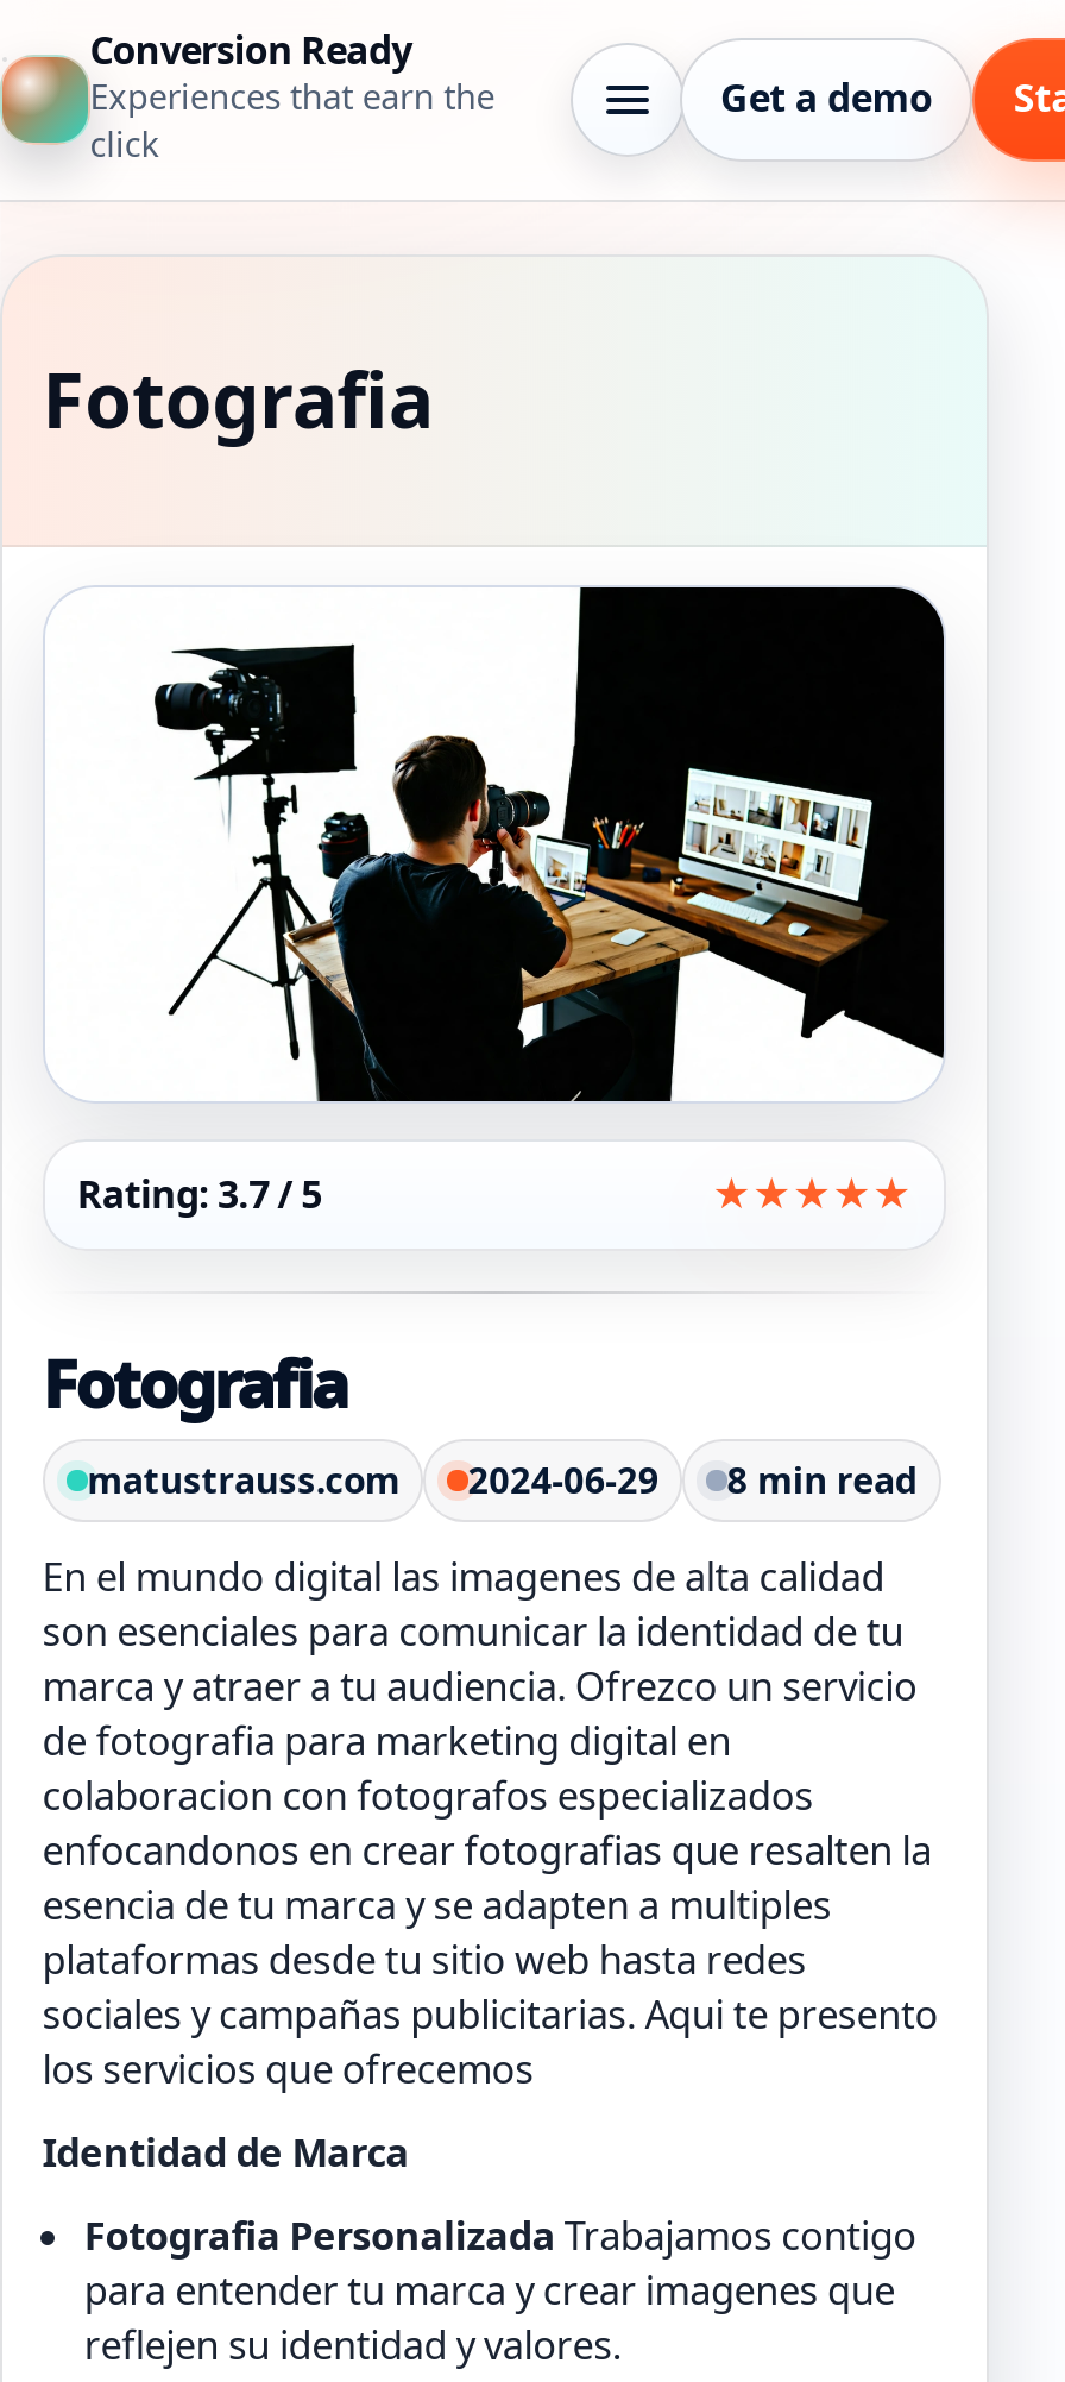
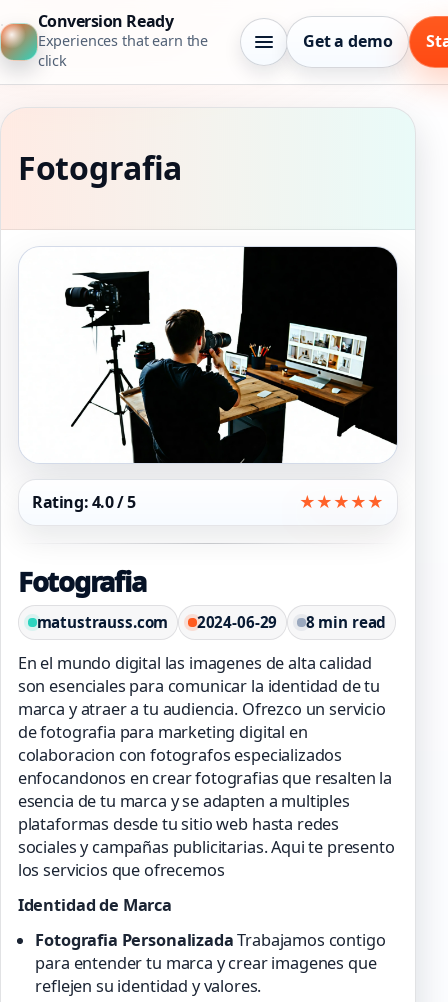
[77,1167,321,1219] Rating: 3.7 / 5 -> [32,491,135,513] Rating: 4.0 / 5

